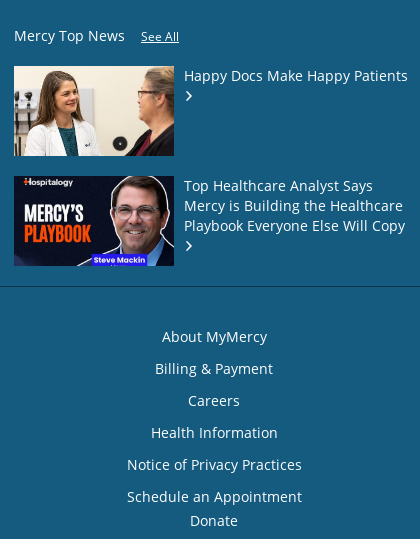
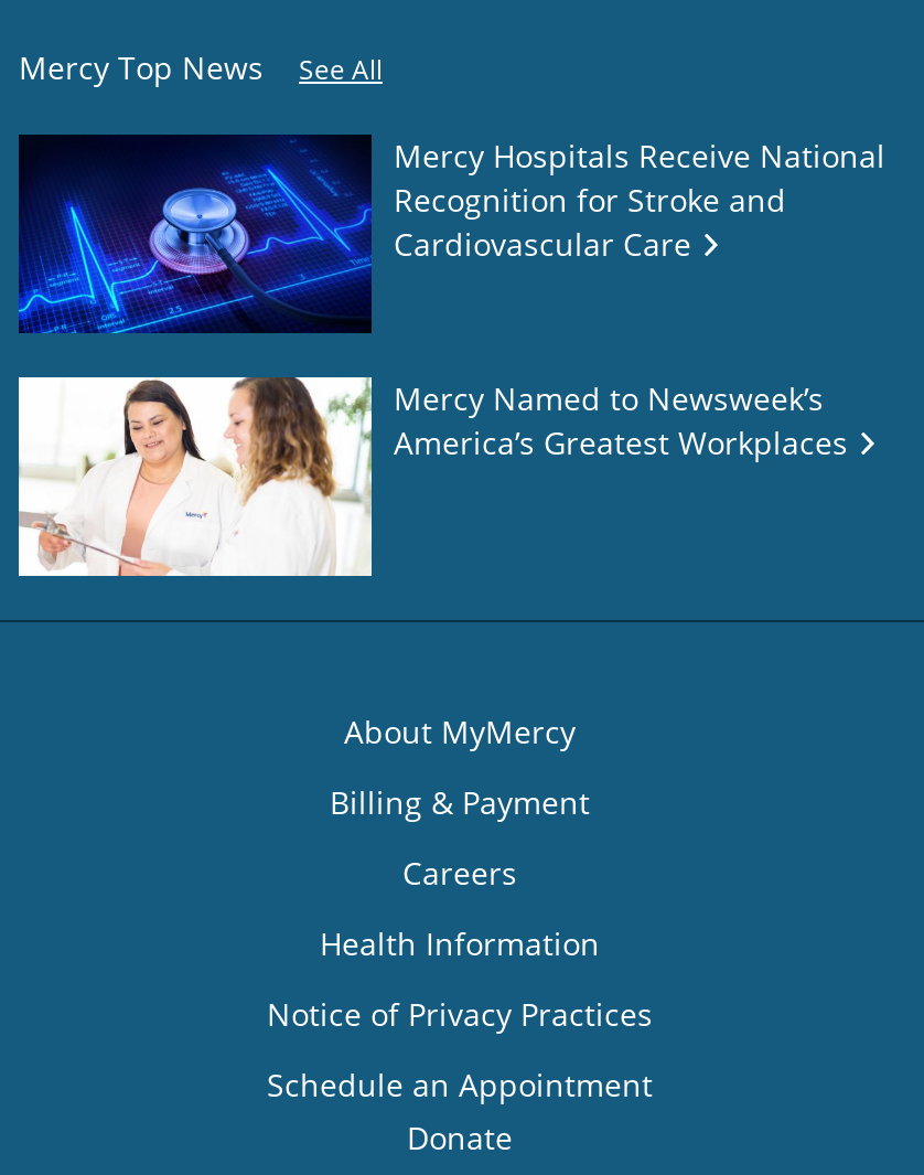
[13,65,408,157] [image] | Happy Docs Make Happy Patients -> [17,132,885,335] [image] | Mercy Hospitals Receive National | Recognition for Stroke and | Cardiovascular Care
[13,175,405,267] [image] | Top Healthcare Analyst Says | Mercy is Building the Healthcare | Playbook Everyone Else Will Copy -> [17,375,857,578] [image] | Mercy Named to Newsweek’s | America’s Greatest Workplaces

